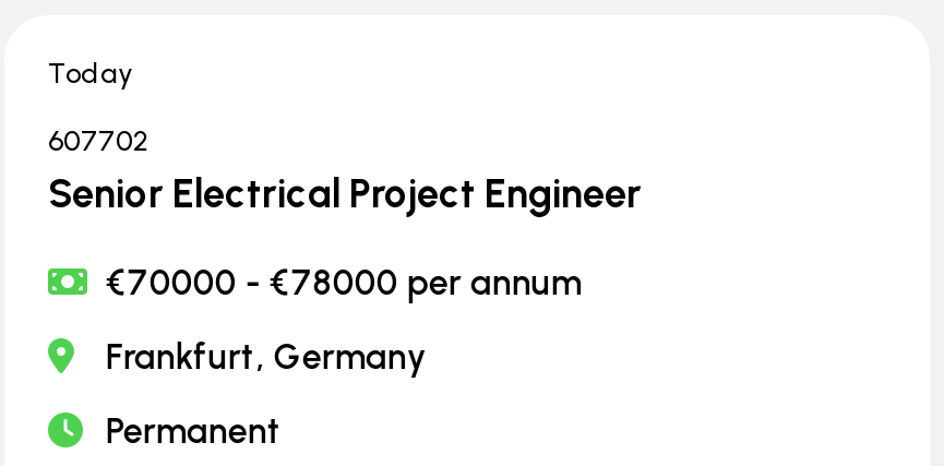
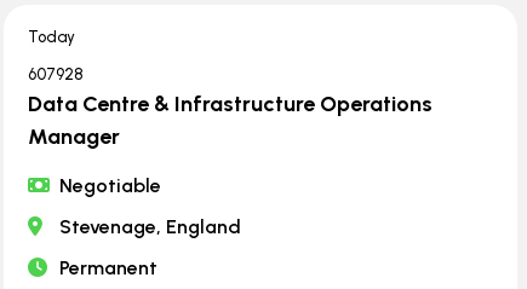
[48,124,642,217] 607702 | Senior Electrical Project Engineer -> [28,65,433,149] 607928 | Data Centre & Infrastructure Operations | Manager
[106,261,581,303] €70000 - €78000 per annum -> [60,174,162,197] Negotiable
[106,335,426,377] Frankfurt, Germany -> [60,215,242,238] Stevenage, England

